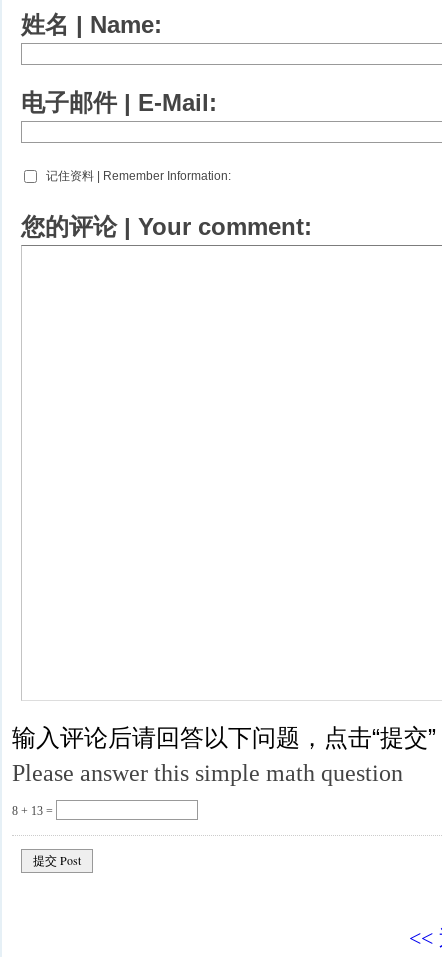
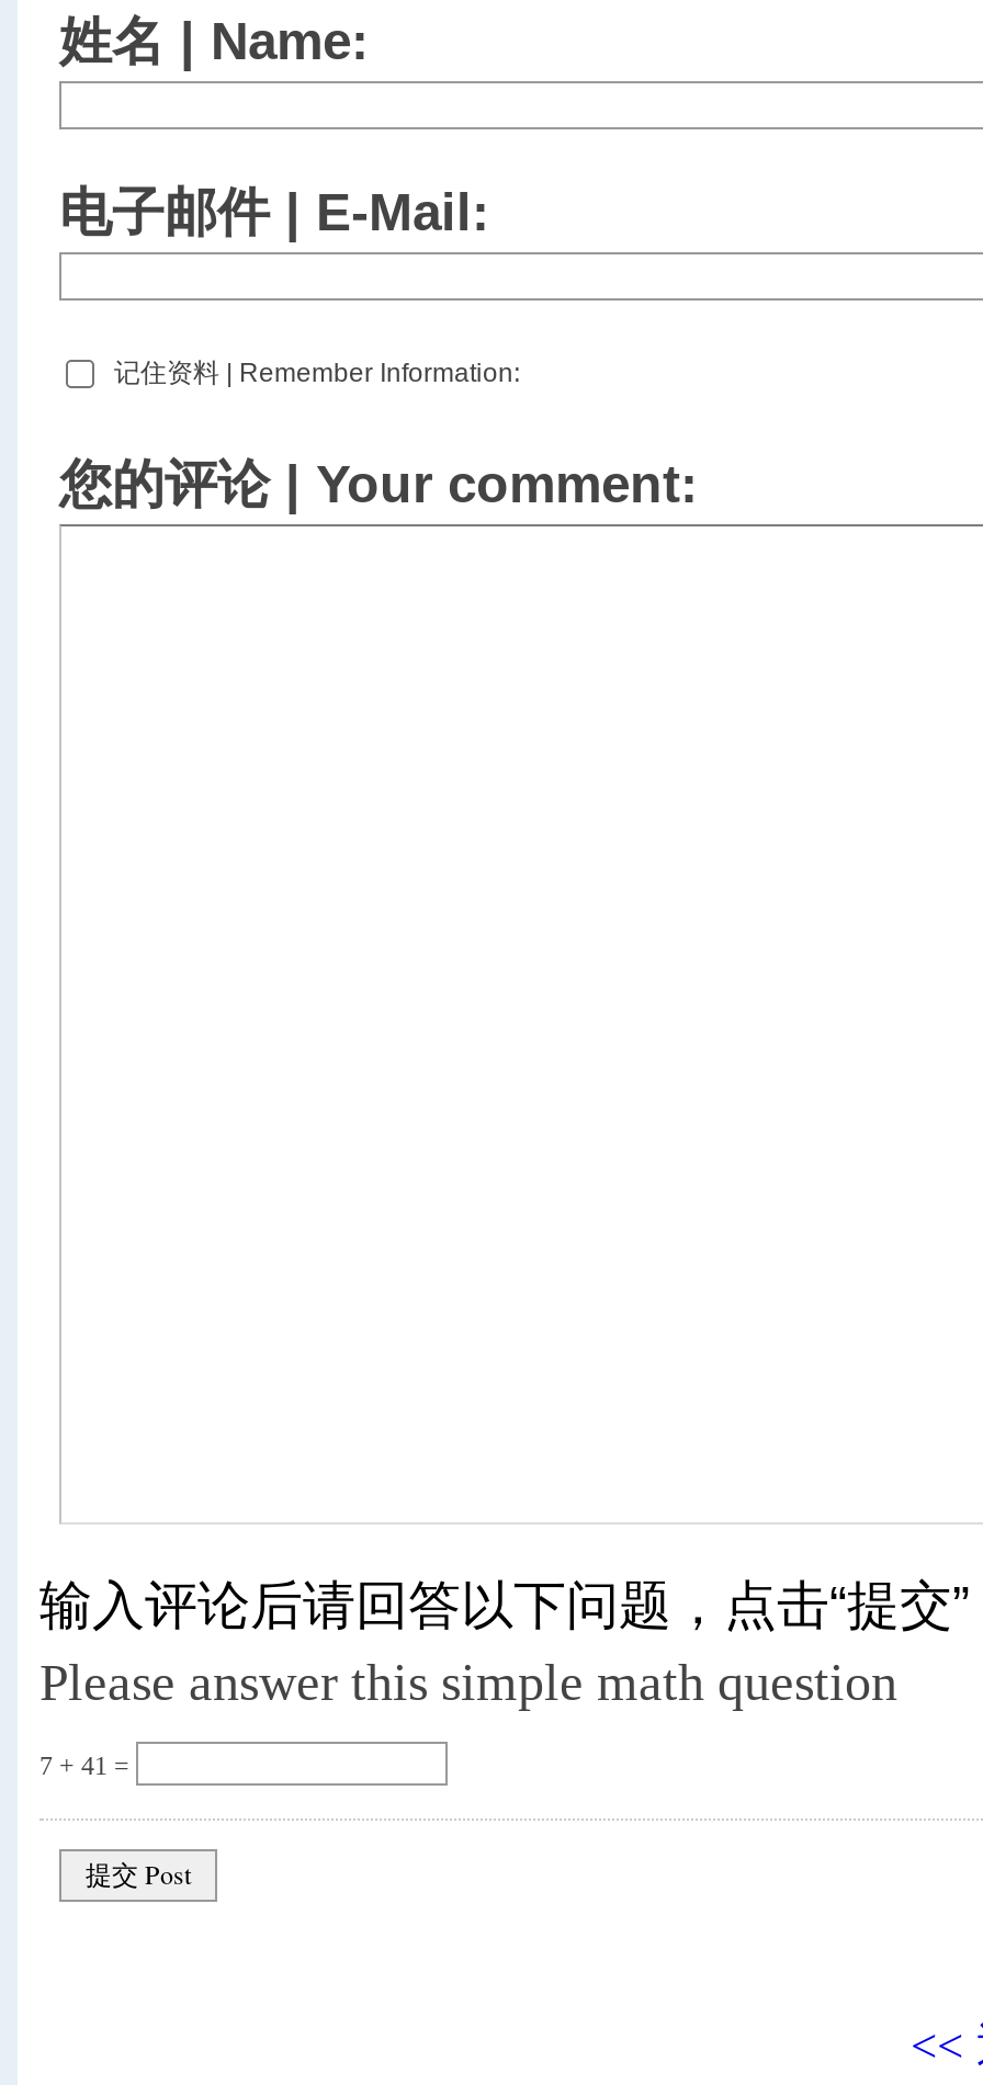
[12,804,56,818] 8 + 13 = -> [39,1751,136,1782] 7 + 41 =

